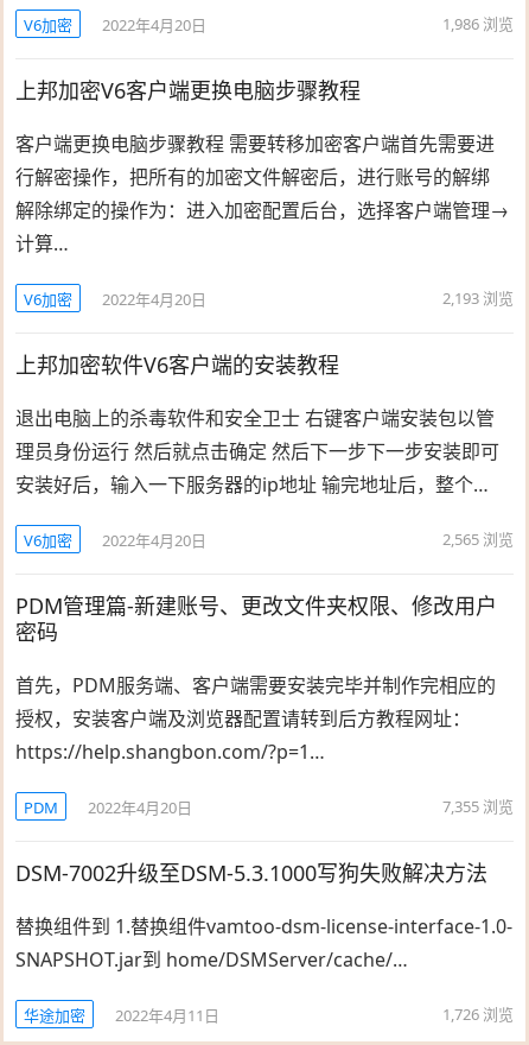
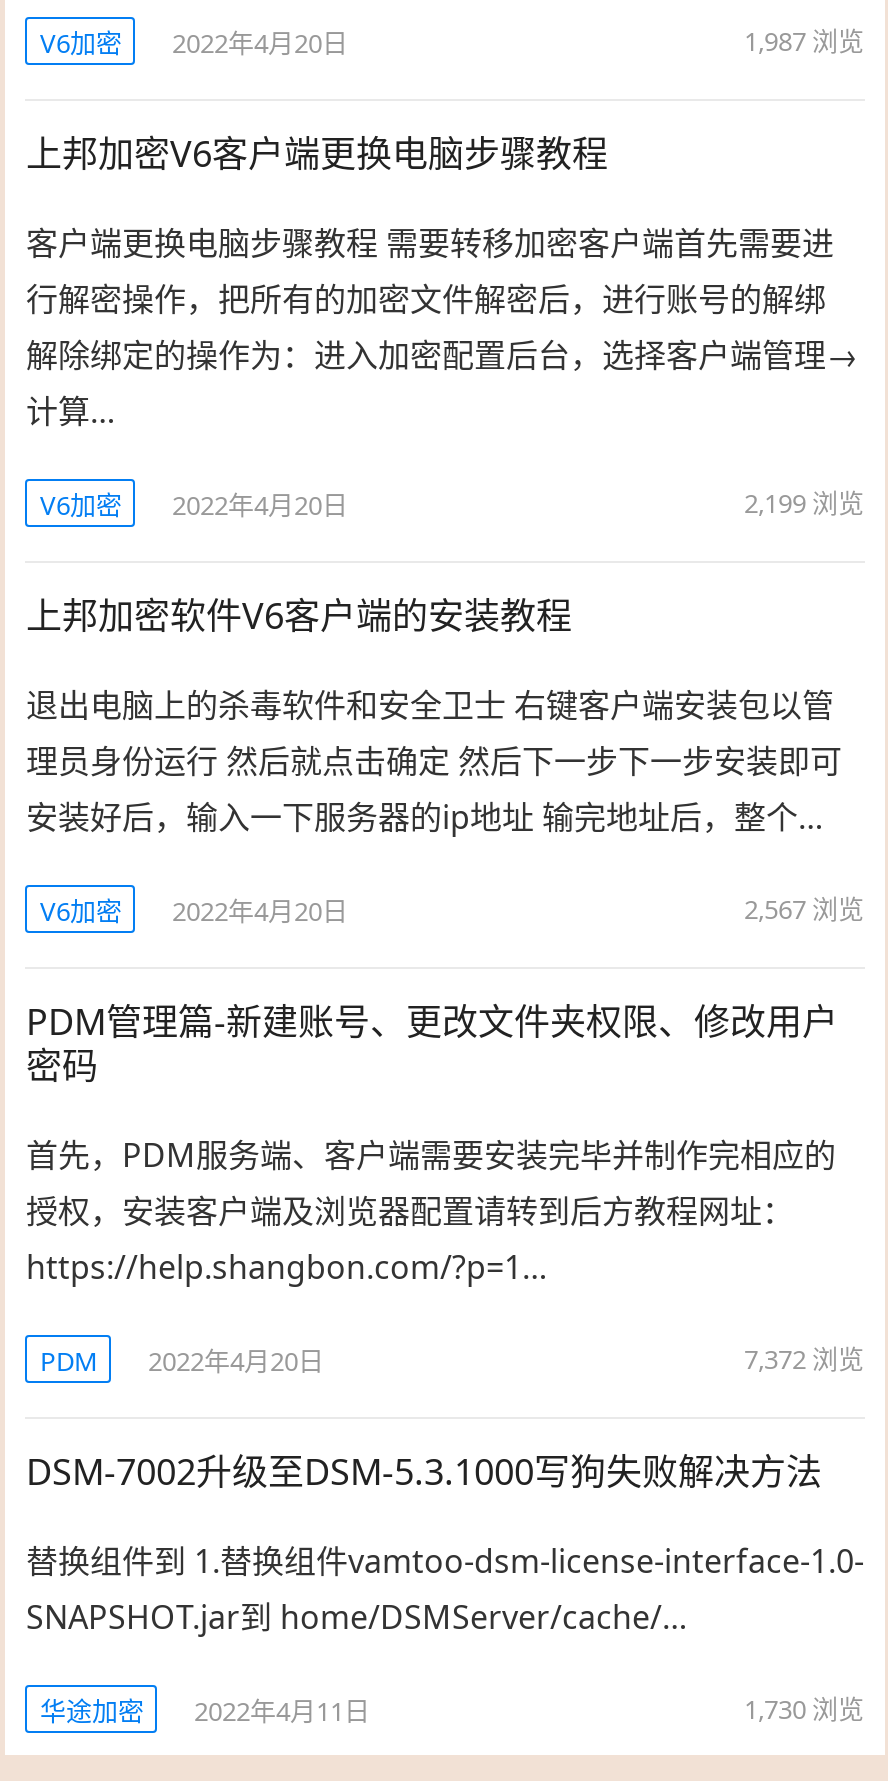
[442,13,513,34] 1,986浏览 -> [744,22,864,58] 1,987浏览
[442,287,513,308] 2,193浏览 -> [744,484,864,520] 2,199浏览
[442,528,513,549] 2,565浏览 -> [744,890,864,926] 2,567浏览
[442,795,513,817] 7,355浏览 -> [744,1340,864,1376] 7,372浏览
[442,1003,513,1024] 1,726浏览 -> [744,1690,864,1726] 1,730浏览

